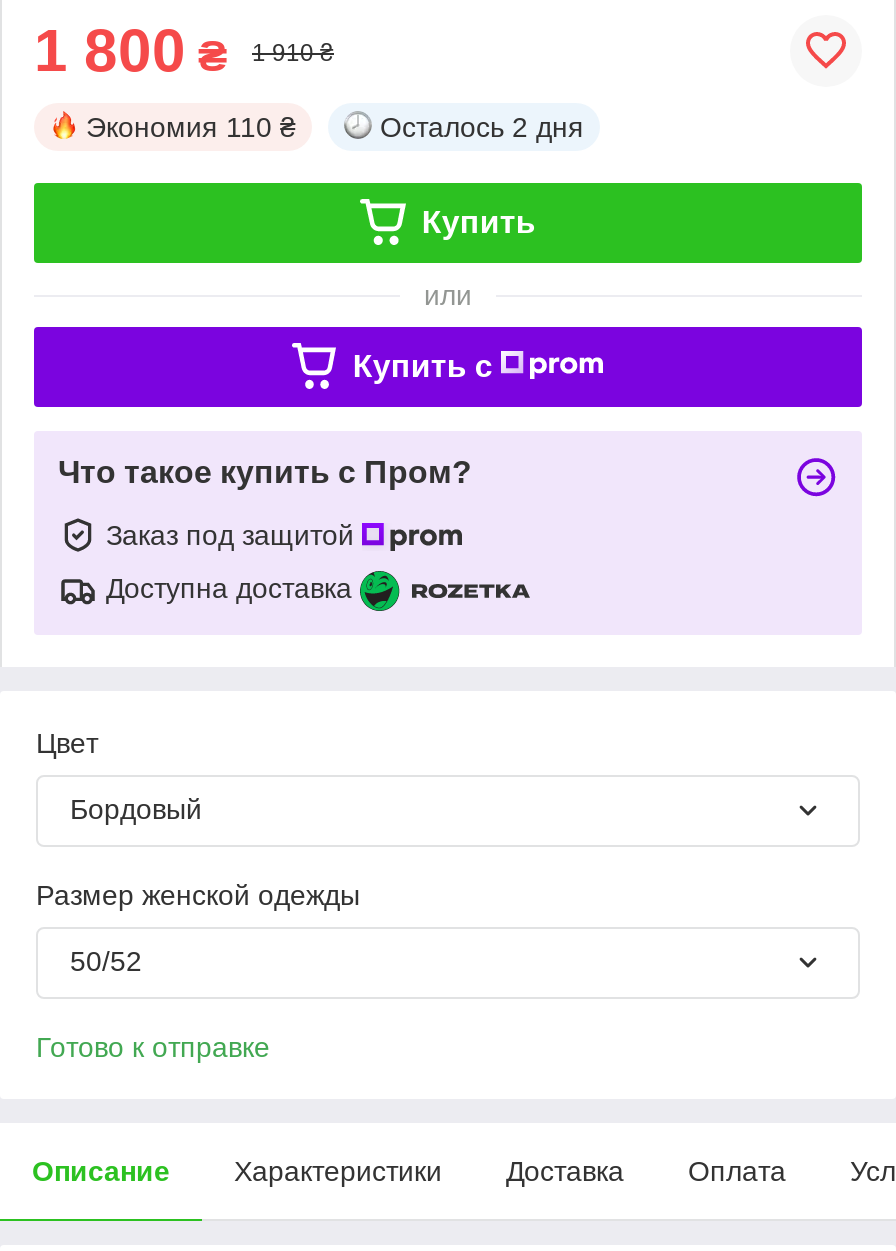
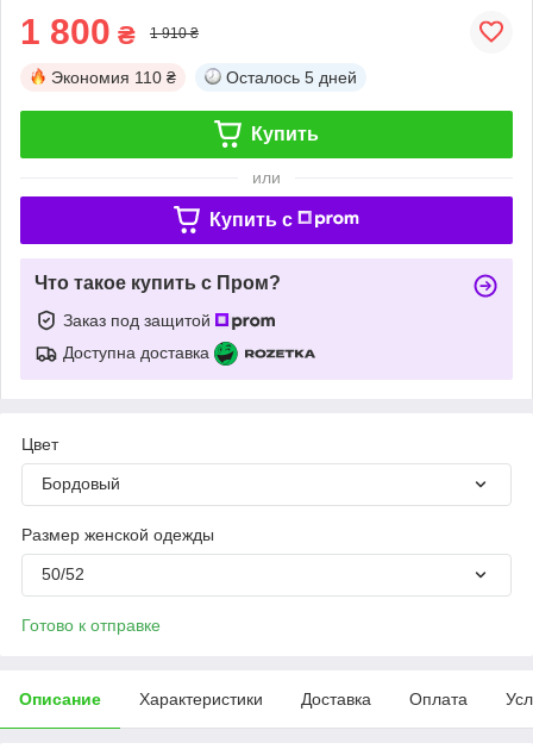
[380,111,584,143] Осталось 2 дня -> [226,68,357,87] Осталось 5 дней

